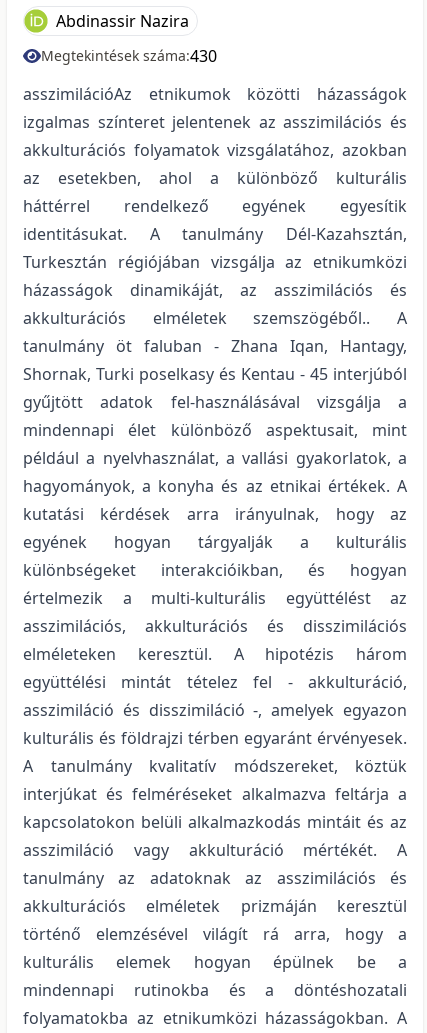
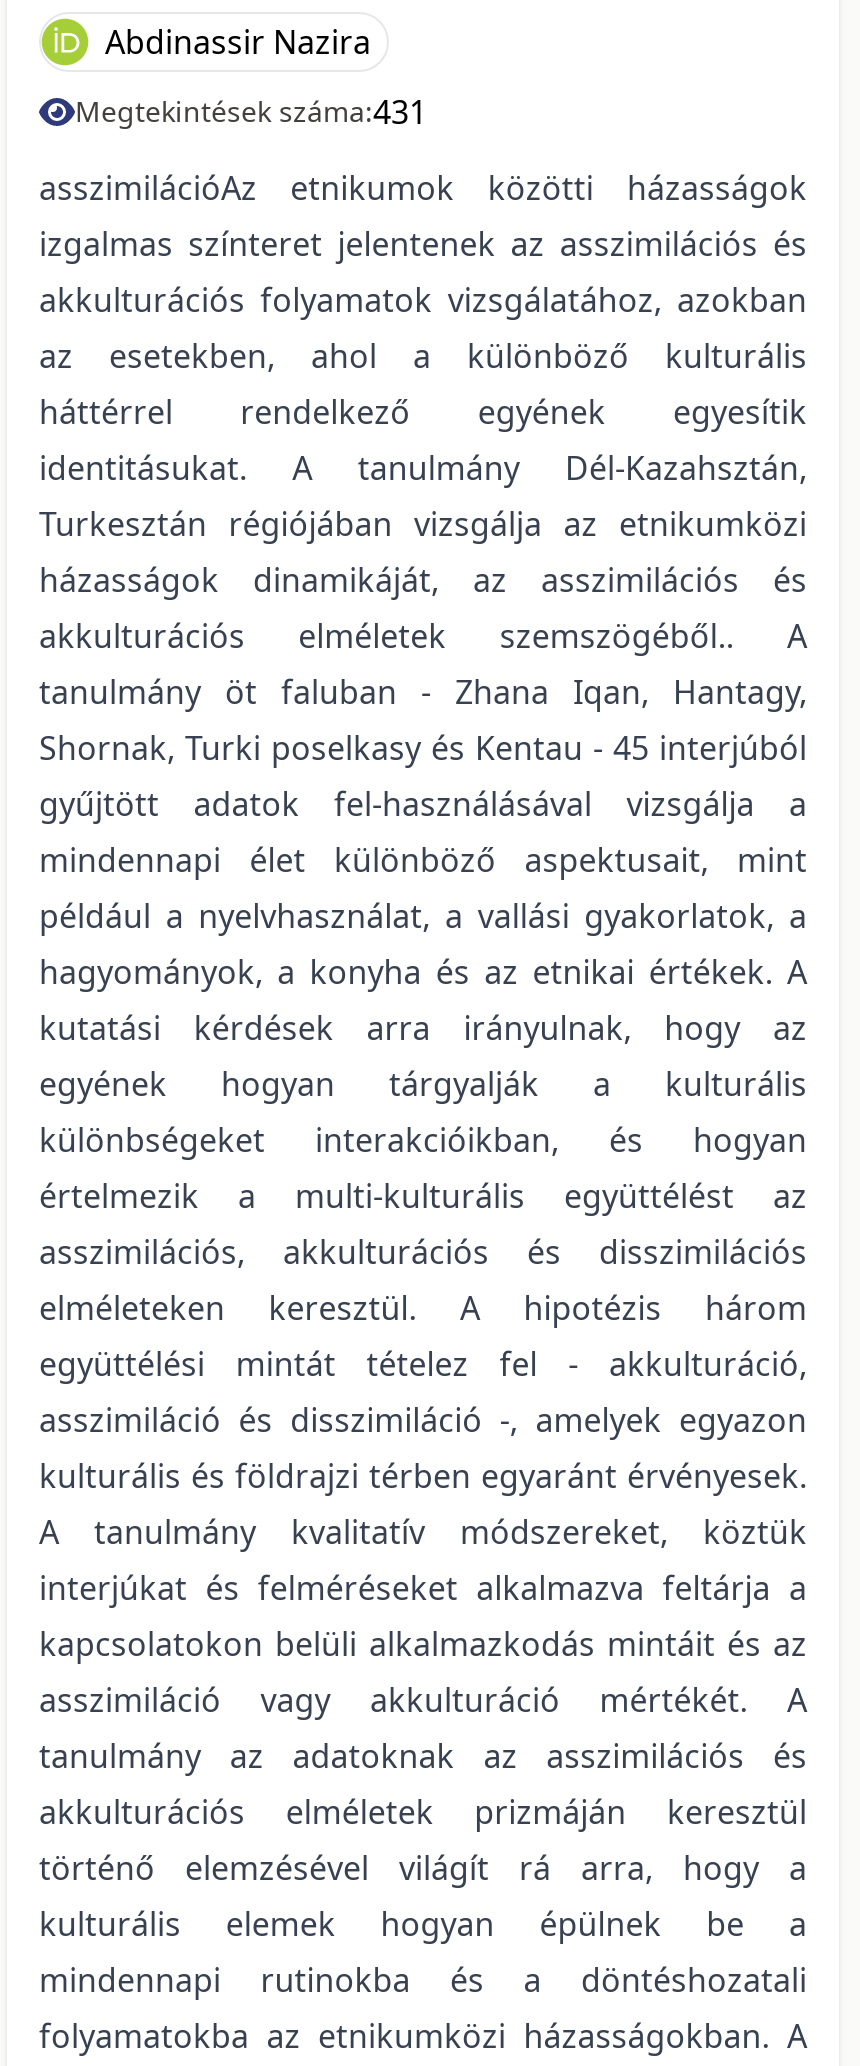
[41,45,217,67] Megtekintések száma:430 -> [75,90,427,134] Megtekintések száma:431

